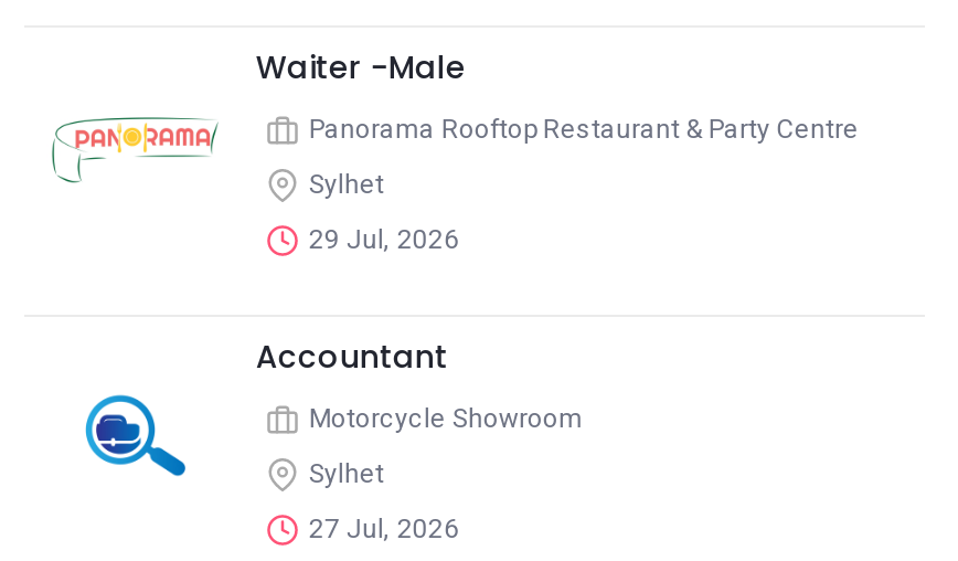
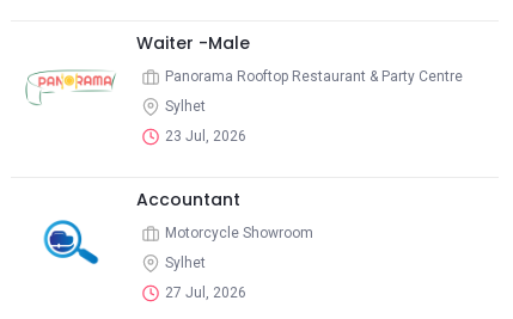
[309,224,459,255] 29 Jul, 2026 -> [165,128,246,145] 23 Jul, 2026

